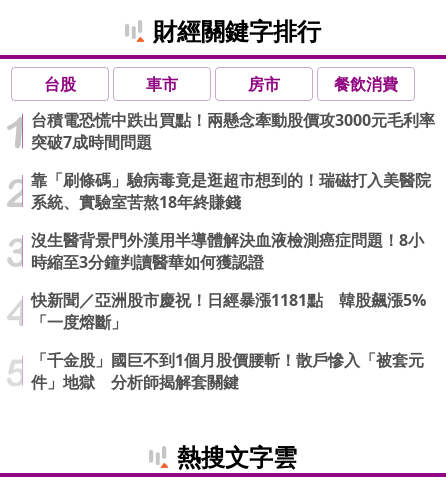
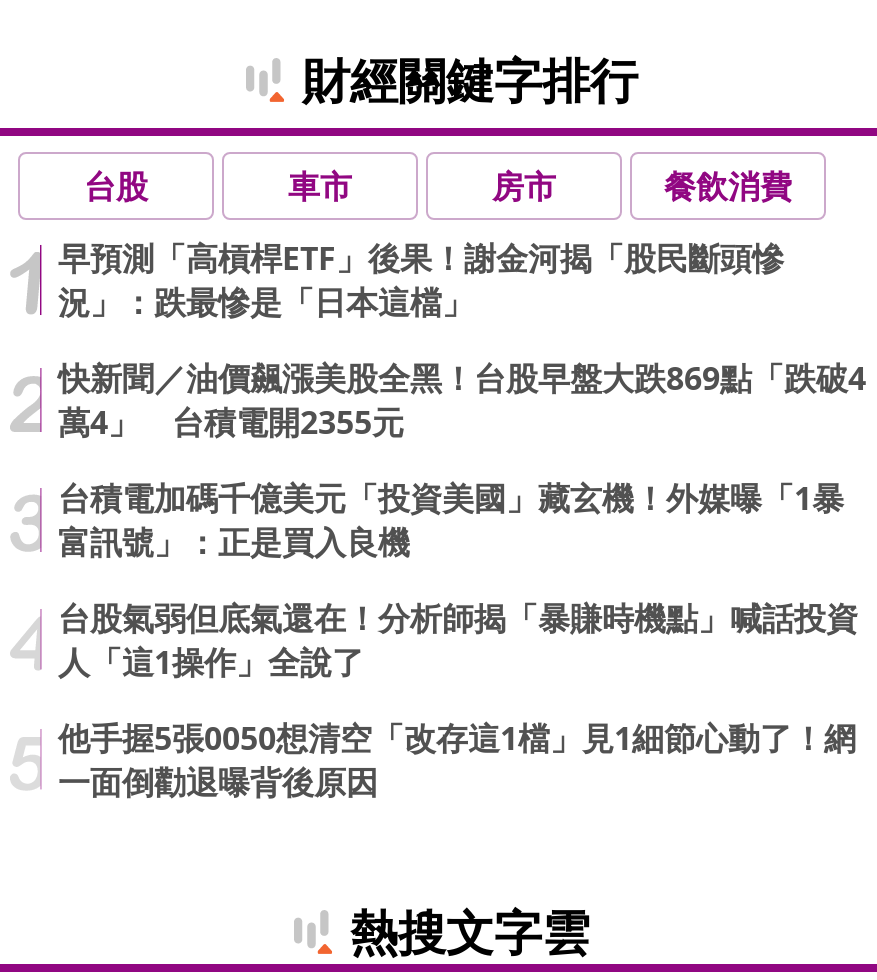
[31,109,435,153] 台積電恐慌中跌出買點！兩懸念牽動股價攻3000元毛利率 | 突破7成時間問題 -> [58,237,784,325] 早預測「高槓桿ETF」後果！謝金河揭「股民斷頭慘 | 況」：跌最慘是「日本這檔」
[31,169,431,213] 靠「刷條碼」驗病毒竟是逛超市想到的！瑞磁打入美醫院 | 系統、實驗室苦熬18年終賺錢 -> [58,357,866,445] 快新聞／油價飆漲美股全黑！台股早盤大跌869點「跌破4 | 萬4」 台積電開2355元
[31,229,424,273] 沒生醫背景門外漢用半導體解決血液檢測癌症問題！8小 | 時縮至3分鐘判讀醫華如何獲認證 -> [58,477,844,565] 台積電加碼千億美元「投資美國」藏玄機！外媒曝「1暴 | 富訊號」：正是買入良機
[31,289,426,333] 快新聞／亞洲股市慶祝！日經暴漲1181點 韓股飆漲5% | 「一度熔斷」 -> [58,597,858,685] 台股氣弱但底氣還在！分析師揭「暴賺時機點」喊話投資 | 人「這1操作」全說了
[31,349,424,393] 「千金股」國巨不到1個月股價腰斬！散戶慘入「被套元 | 件」地獄 分析師揭解套關鍵 -> [58,717,856,805] 他手握5張0050想清空「改存這1檔」見1細節心動了！網 | 一面倒勸退曝背後原因

